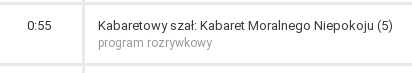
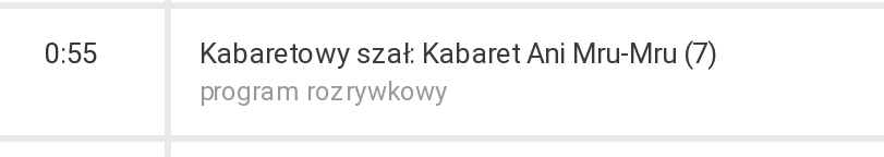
[98,18,393,33] Kabaretowy szał: Kabaret Moralnego Niepokoju (5) -> [199,37,718,70] Kabaretowy szał: Kabaret Ani Mru-Mru (7)

